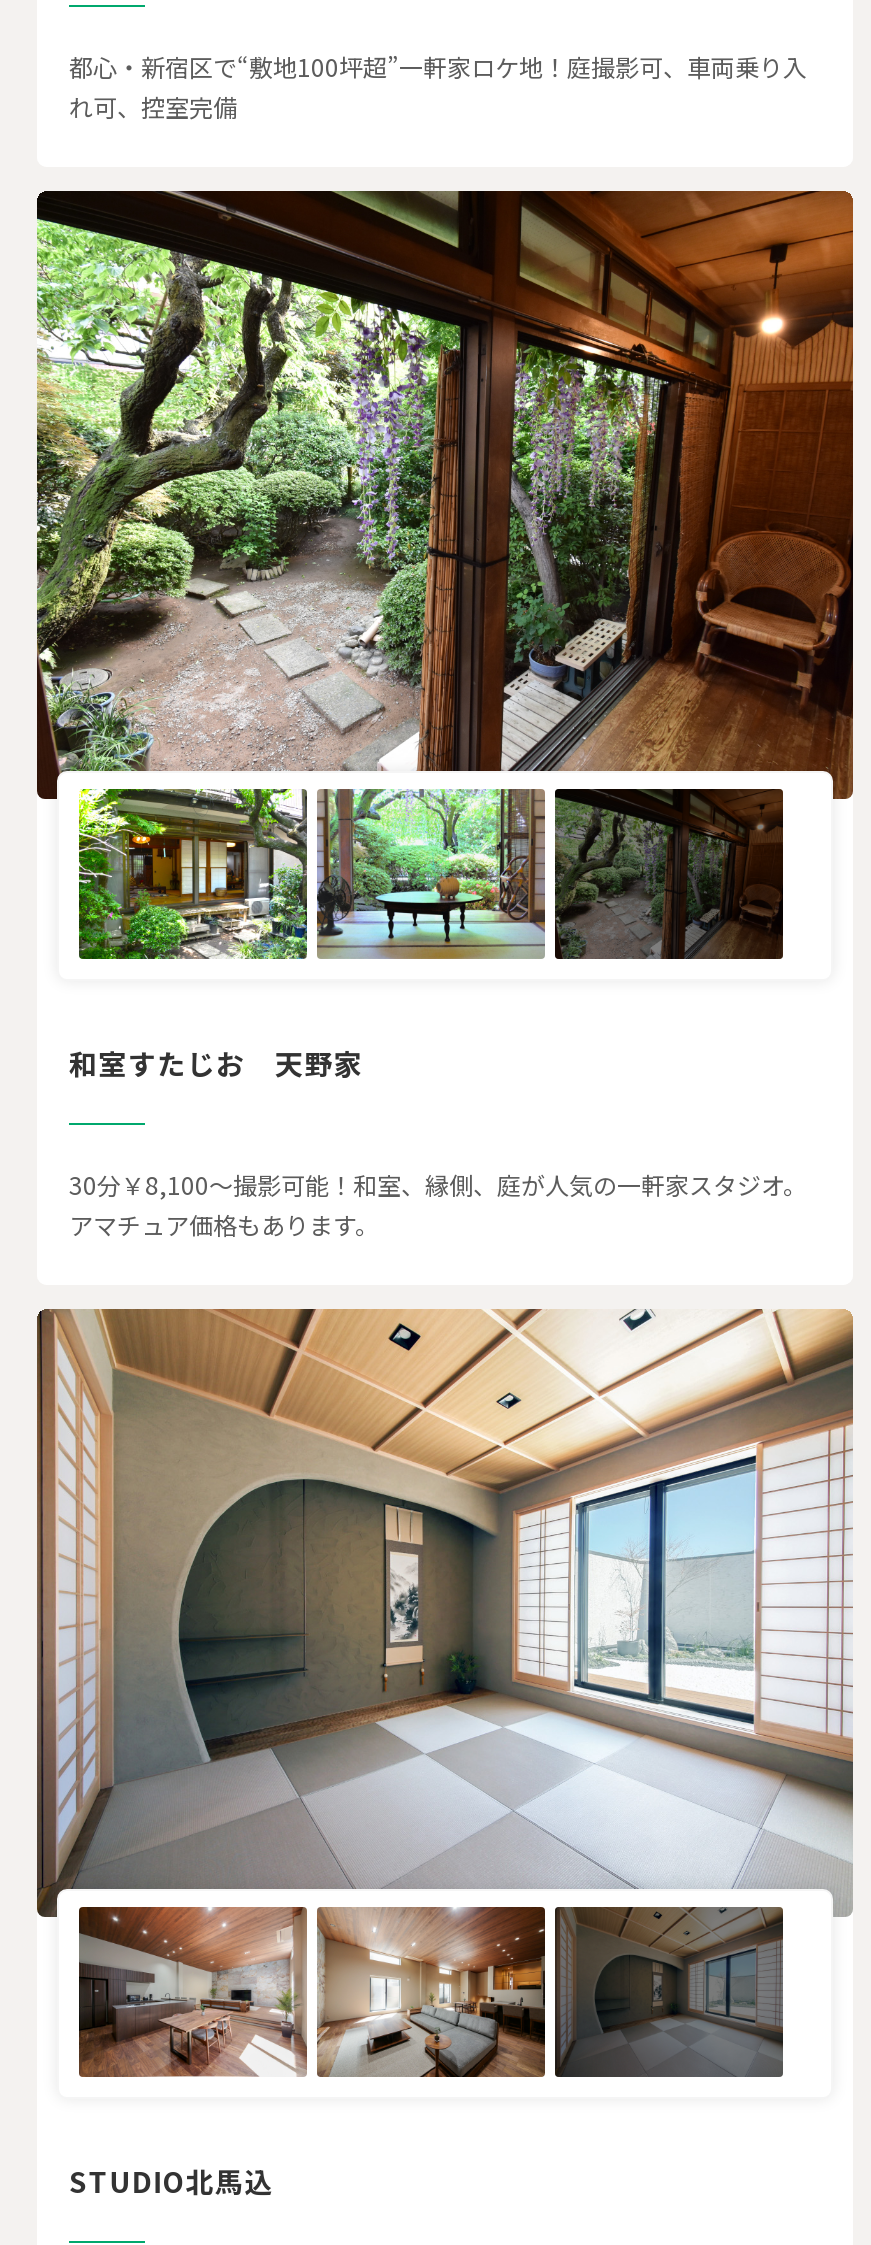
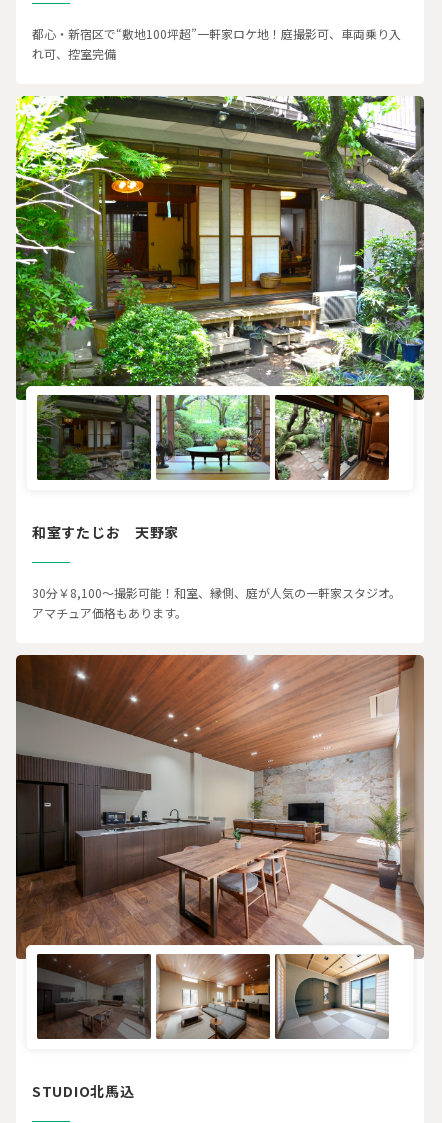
[35,189,855,959] [image] -> [15,95,425,480] [image]
[35,1309,853,2077] [image] -> [15,654,424,1040] [image]

